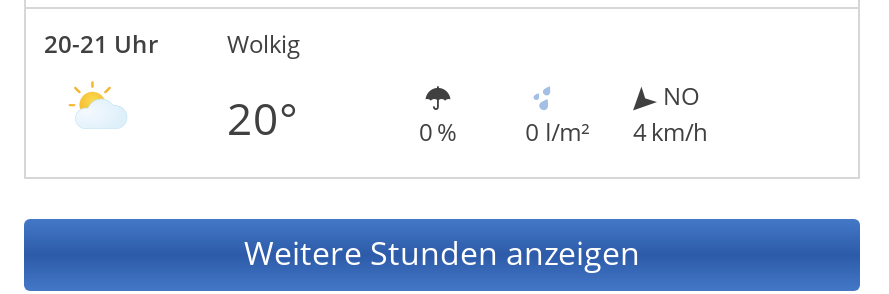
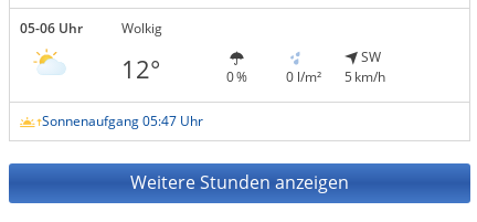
[44,27,158,61] 20-21 Uhr -> [20,19,83,38] 05-06 Uhr
[227,88,297,148] 20° -> [121,52,160,85] 12°
[633,78,707,148] NO | 4 km/h -> [42,47,386,130] SW | 5 km/h | Sonnenaufgang 05:47 Uhr

